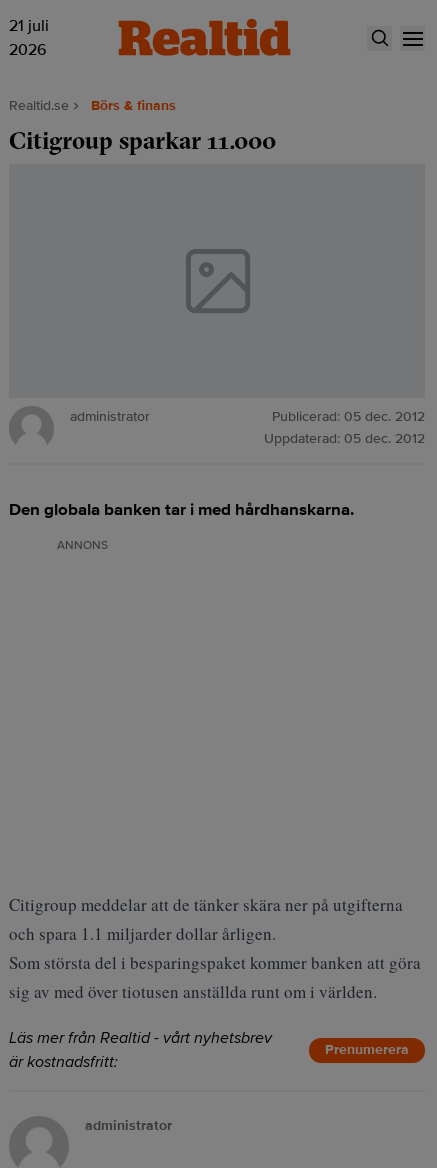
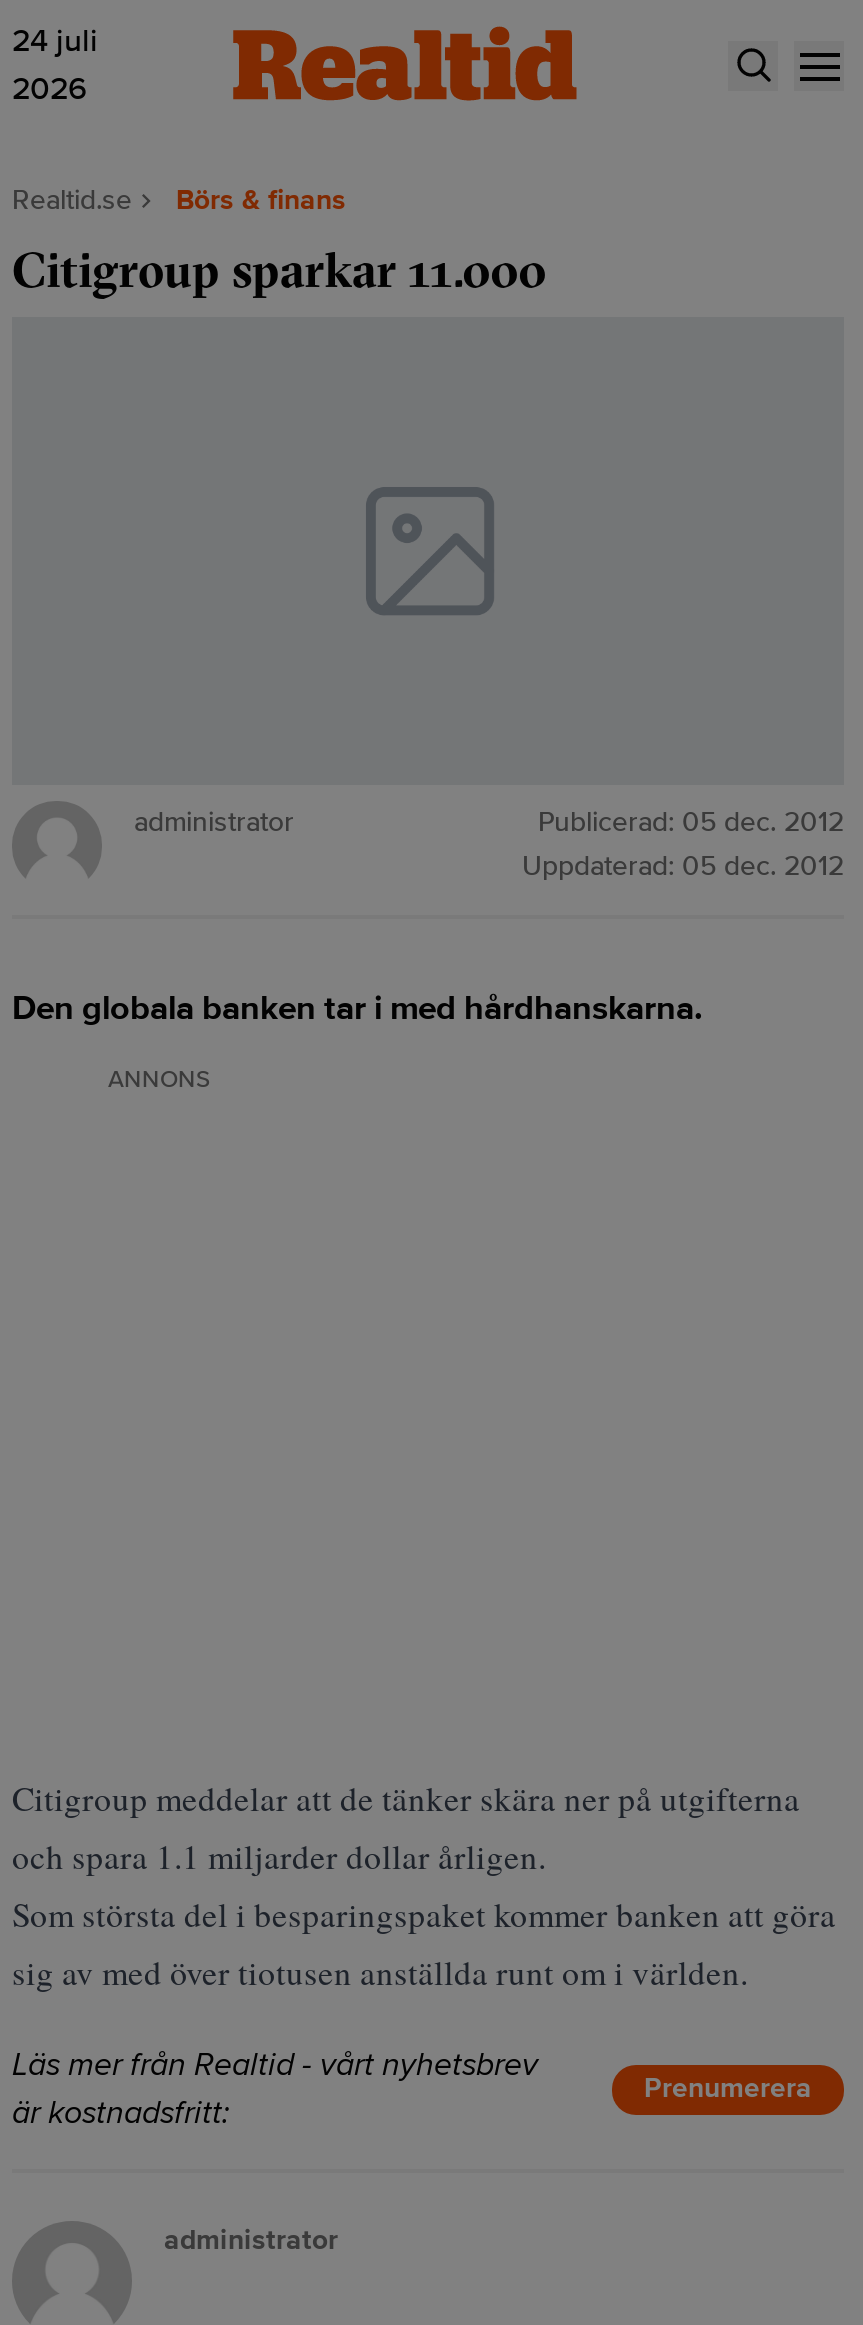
[9,16,49,36] 21 juli -> [12,21,98,61] 24 juli

